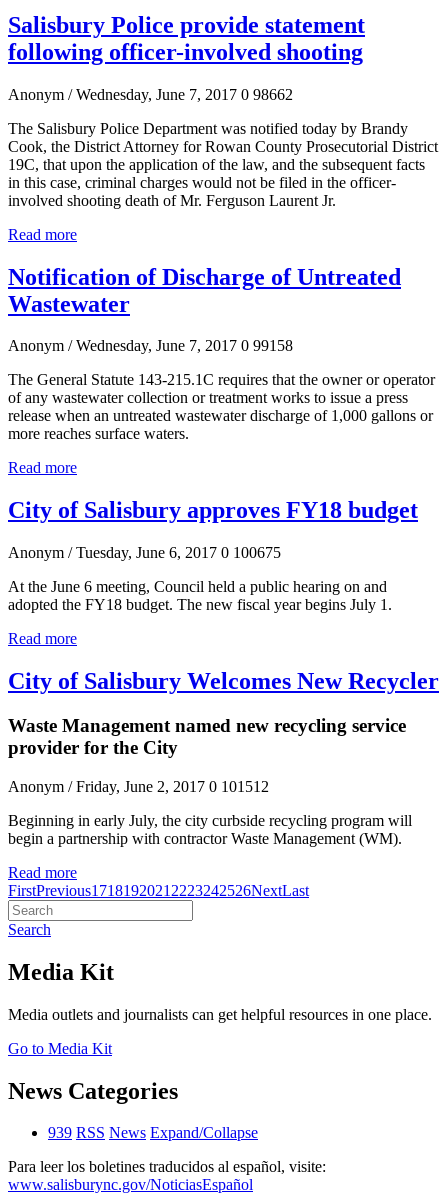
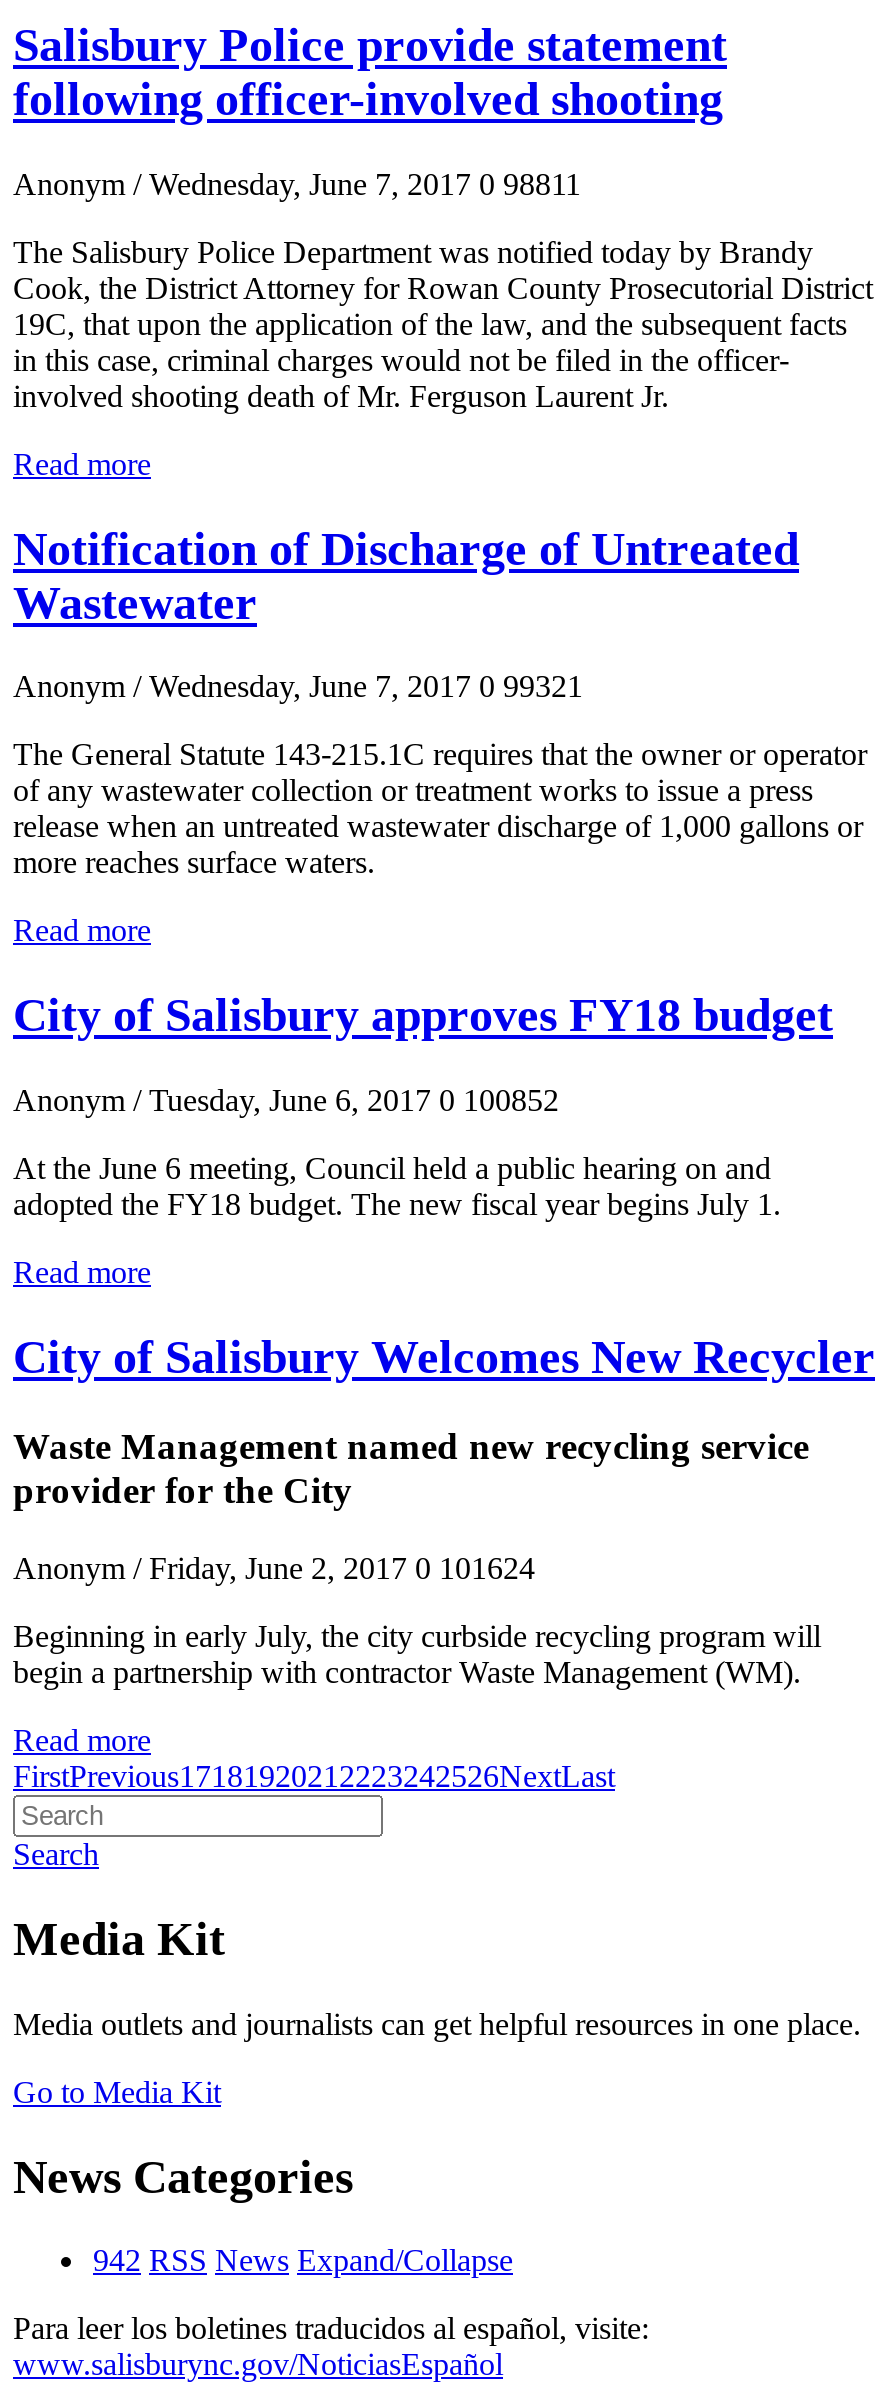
[8,86,293,103] Anonym / Wednesday, June 7, 2017 0 98662 -> [13,166,581,200] Anonym / Wednesday, June 7, 2017 0 98811
[8,337,293,354] Anonym / Wednesday, June 7, 2017 0 99158 -> [13,670,583,704] Anonym / Wednesday, June 7, 2017 0 99321
[8,544,281,561] Anonym / Tuesday, June 6, 2017 0 100675 -> [13,1084,559,1118] Anonym / Tuesday, June 6, 2017 0 100852
[8,778,269,795] Anonym / Friday, June 2, 2017 0 101512 -> [13,1551,535,1585] Anonym / Friday, June 2, 2017 0 101624
[48,1124,258,1141] 939 RSS News Expand/Collapse -> [93,2244,513,2278] 942 RSS News Expand/Collapse

